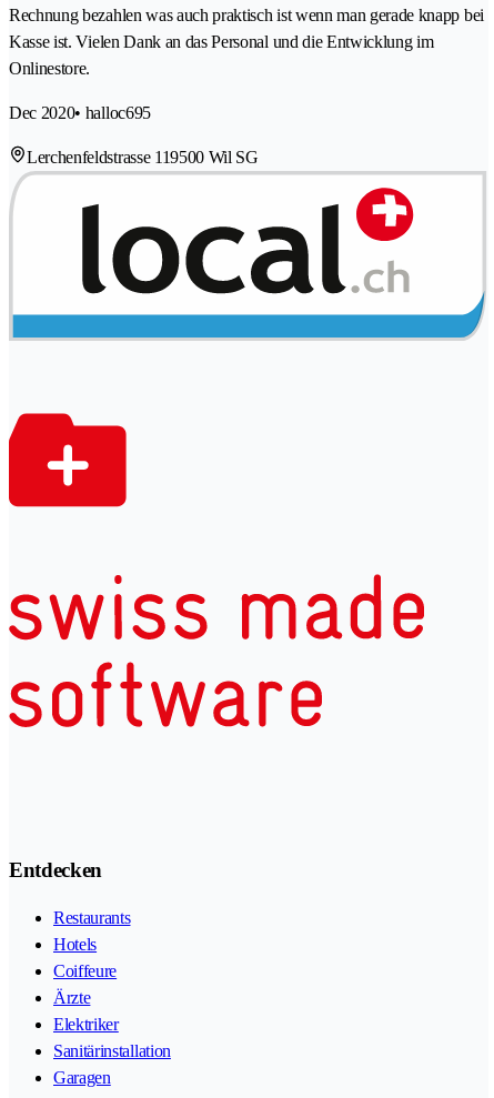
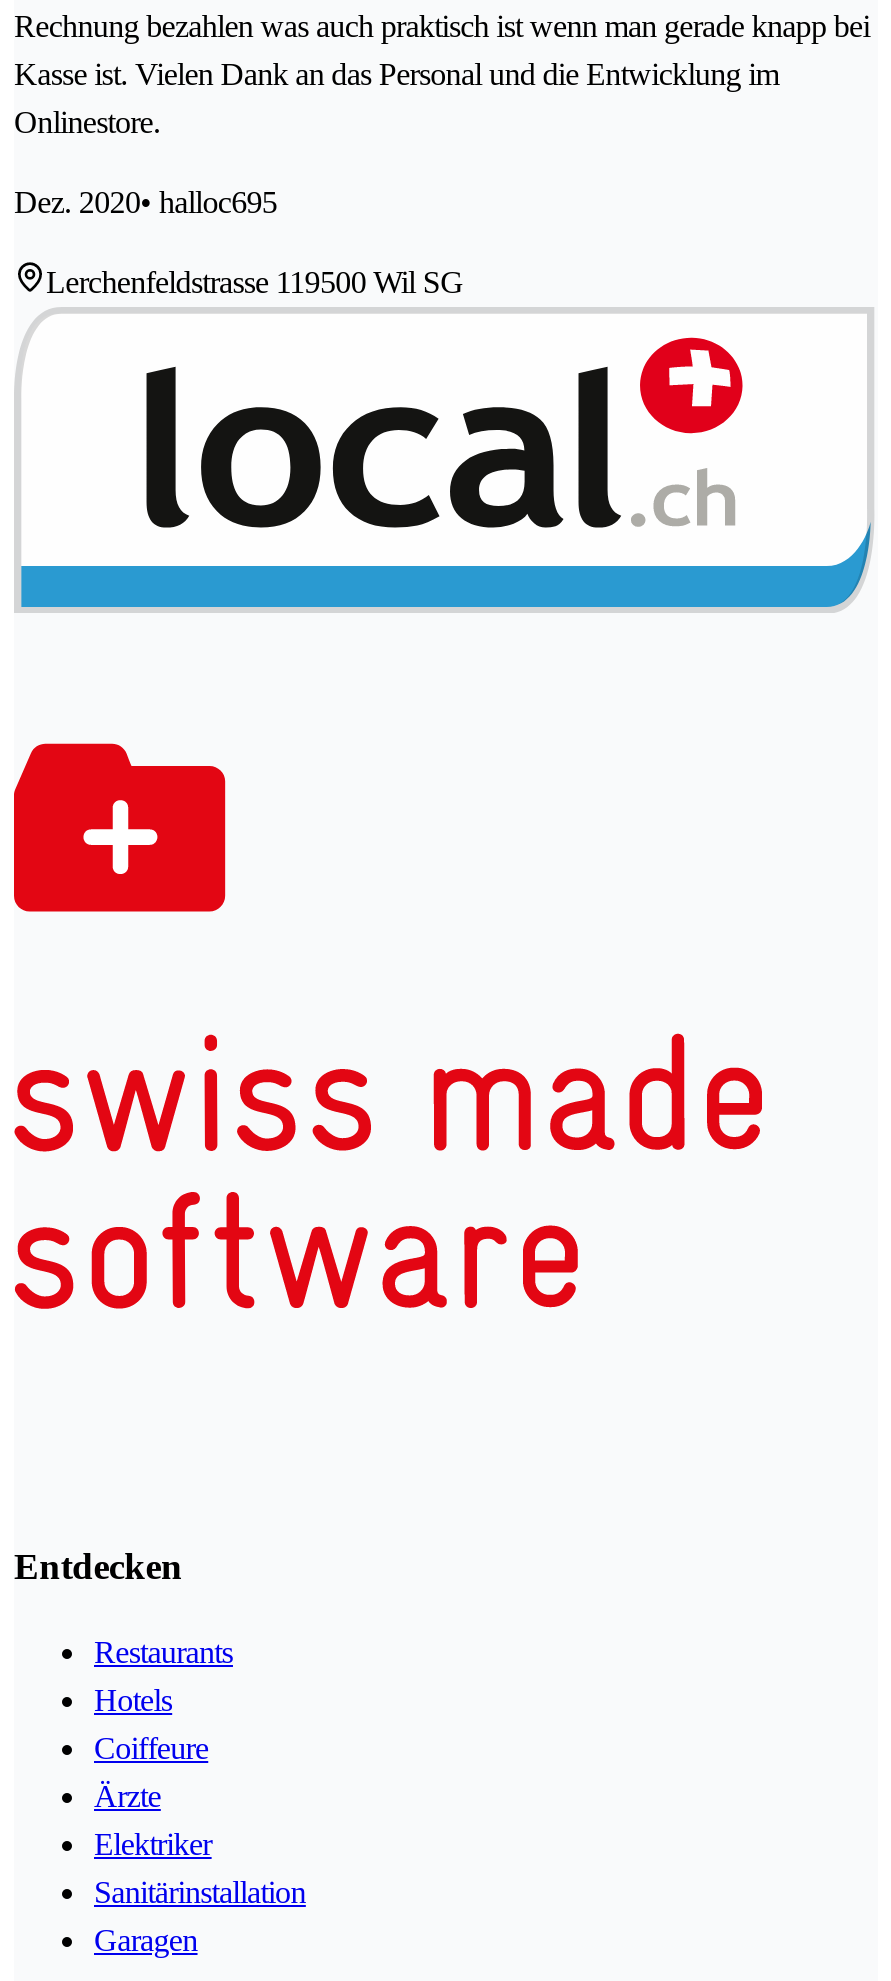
[9,103,151,122] Dec 2020• halloc695 -> [14,184,277,218] Dez. 2020• halloc695

